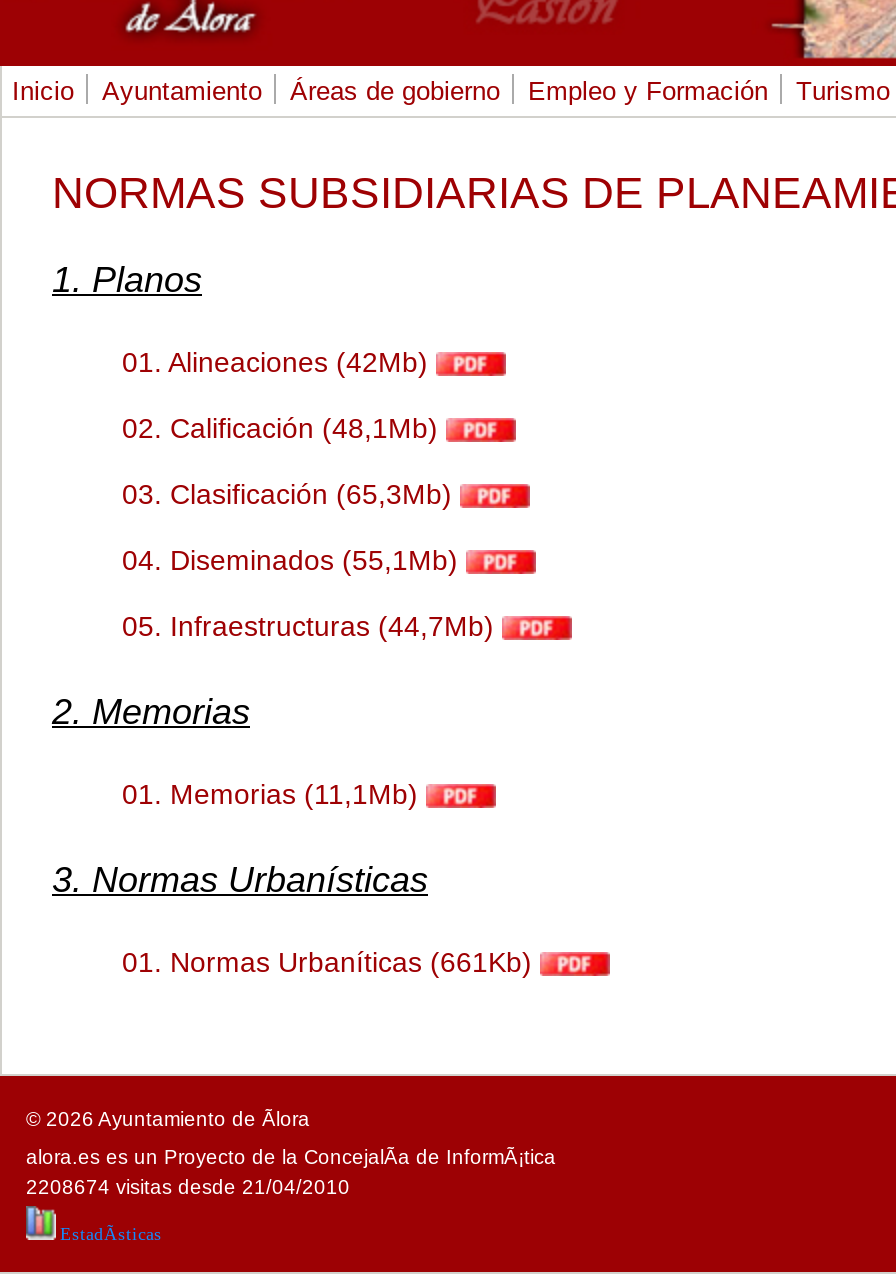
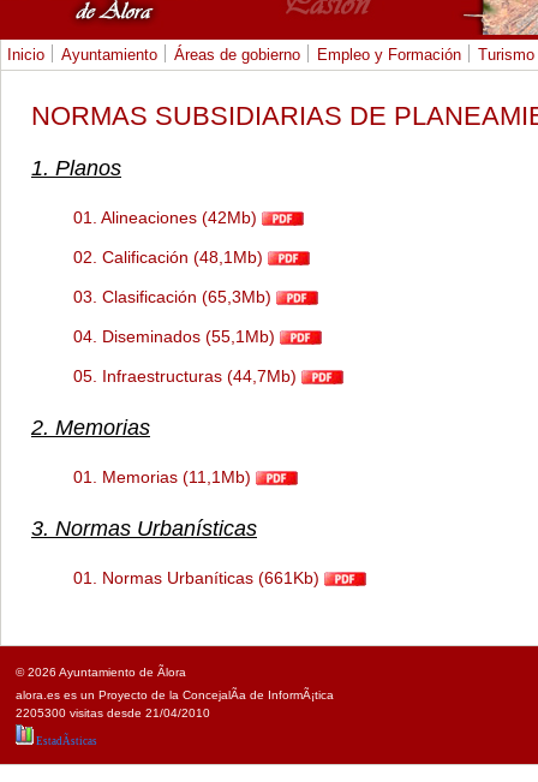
[26,1176,350,1198] 2208674 visitas desde 21/04/2010 -> [16,706,210,720] 2205300 visitas desde 21/04/2010

